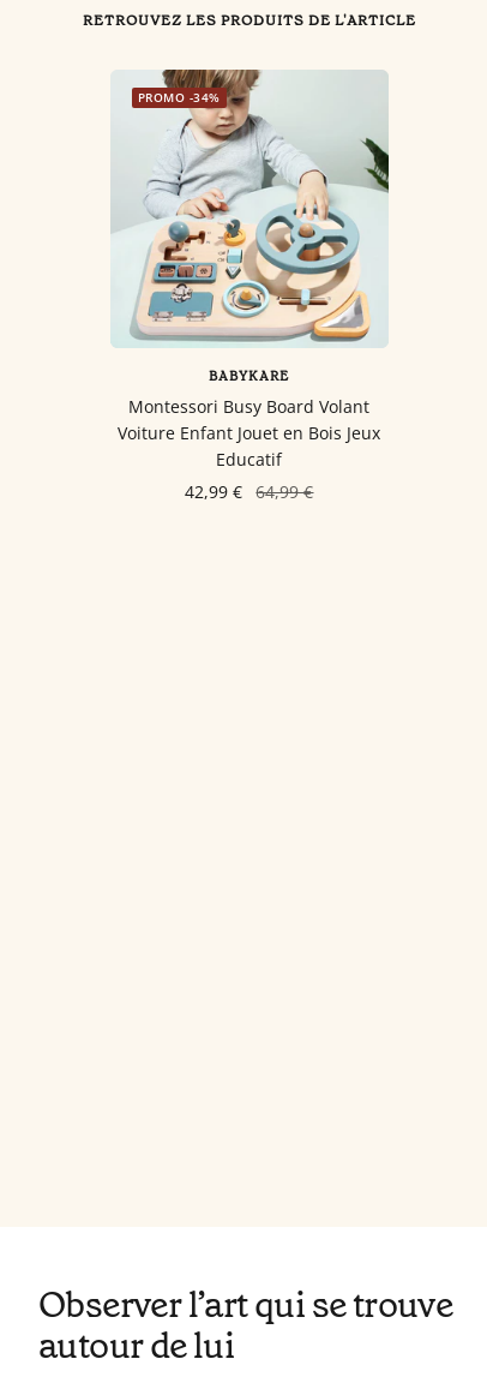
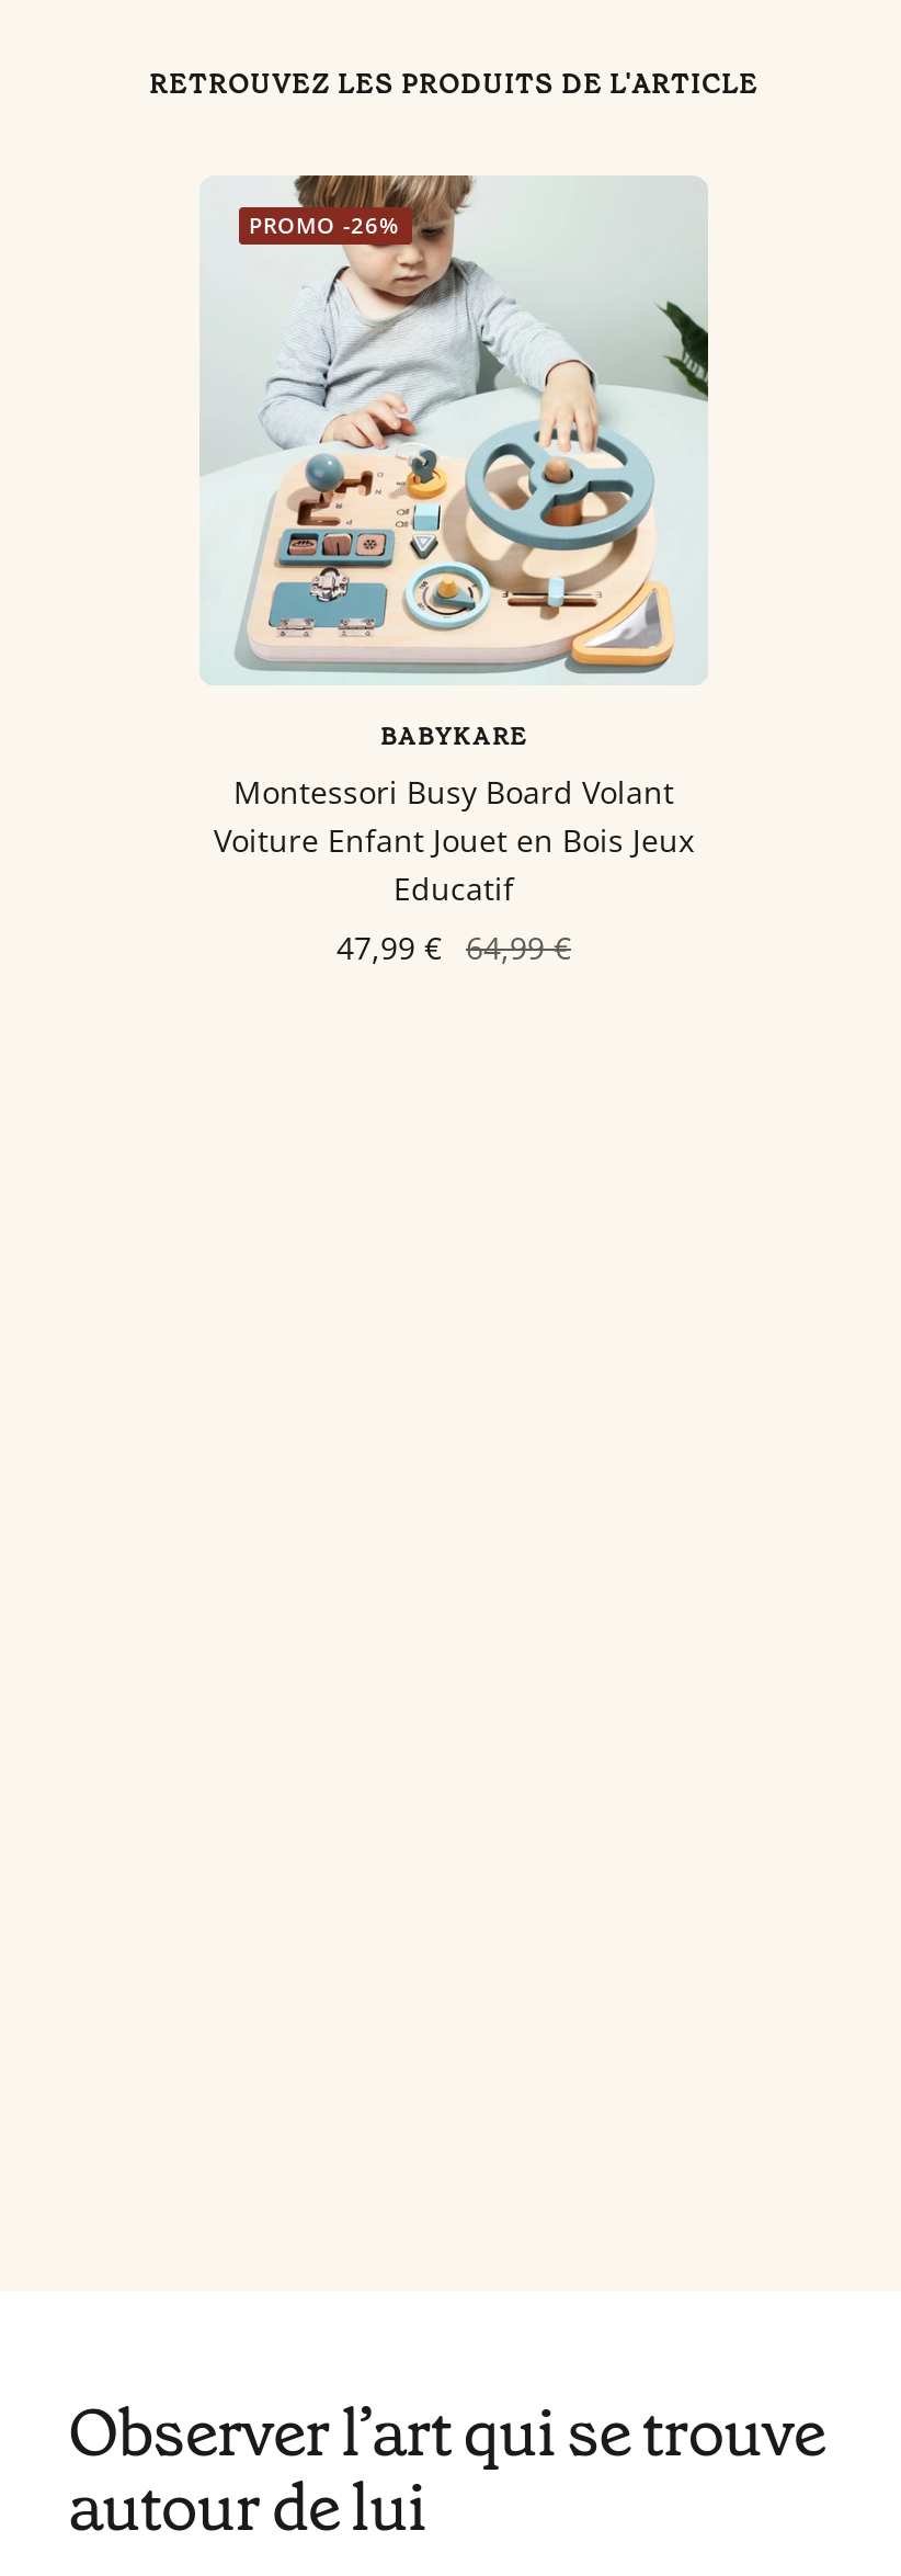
[137,88,220,105] PROMO -34% -> [249,209,400,240] PROMO -26%
[185,481,314,504] 42,99 € 64,99 € -> [337,927,571,968] 47,99 € 64,99 €

